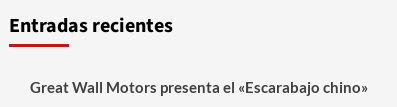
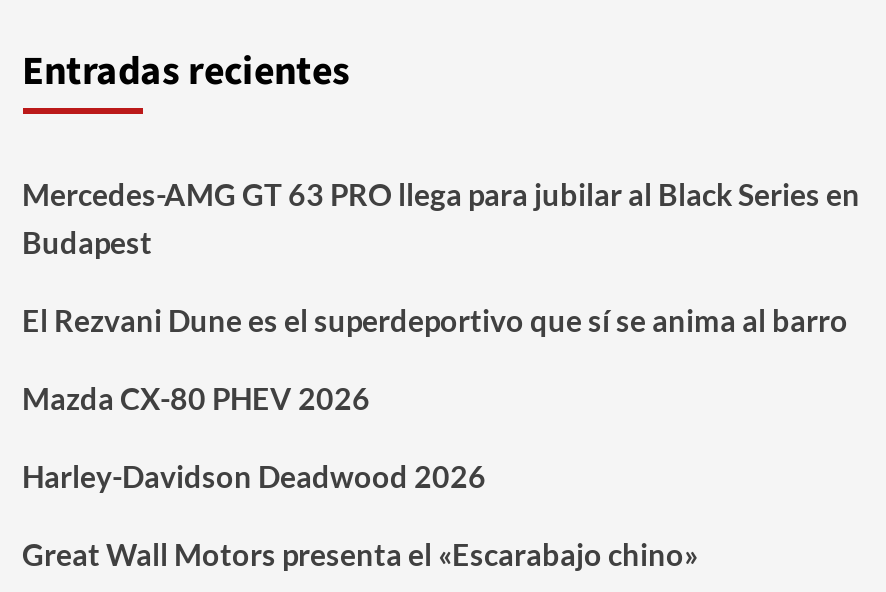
none -> [22,175,860,493] Mercedes-AMG GT 63 PRO llega para jubilar al Black Series en | Budapest | El Rezvani Dune es el superdeportivo que sí se anima al barro | Mazda CX-80 PHEV 2026 | Harley-Davidson Deadwood 2026

